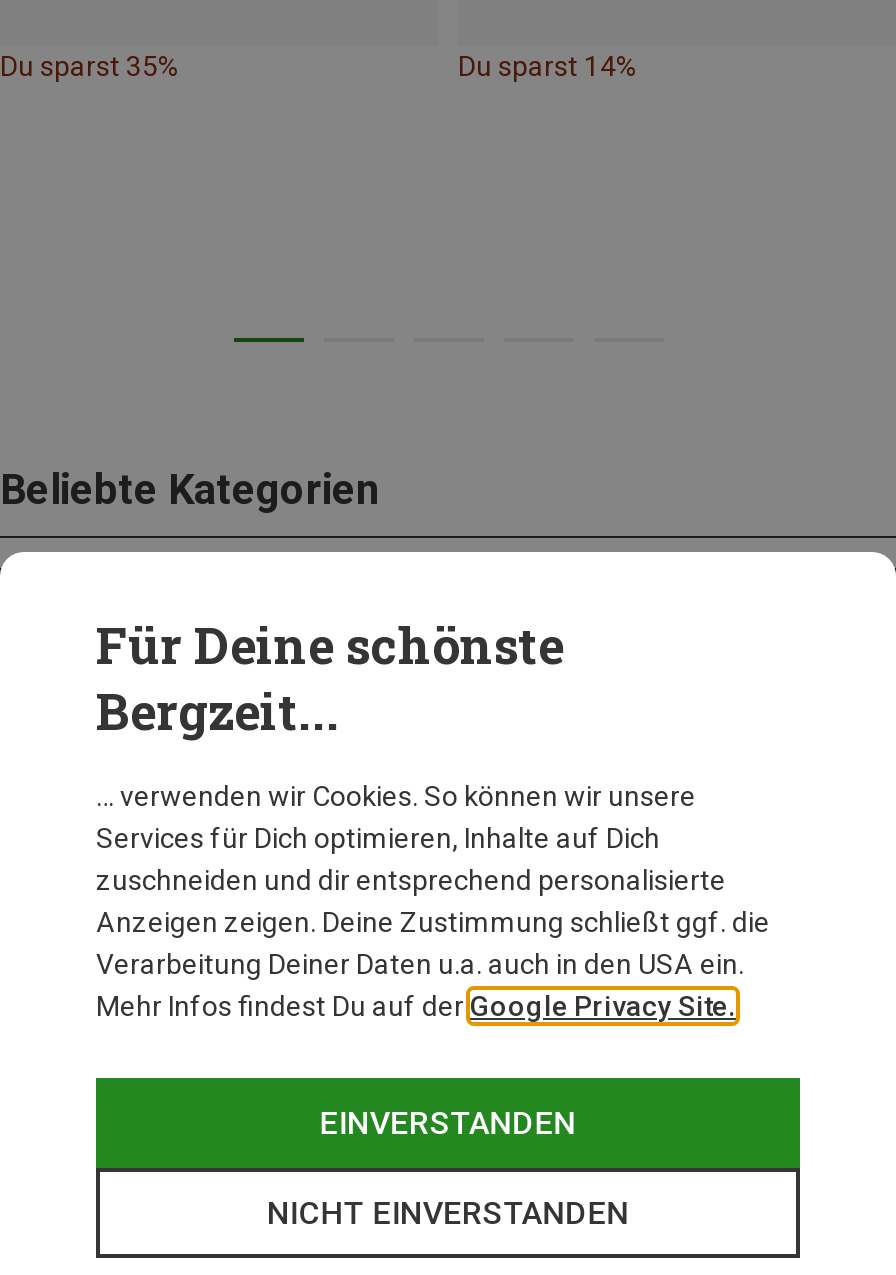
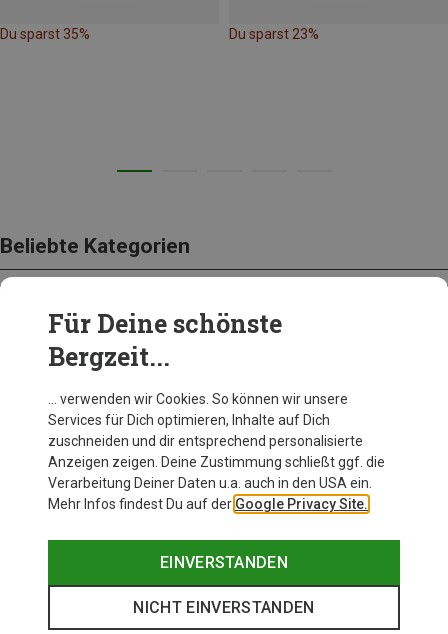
[458,50,638,82] Du sparst 14% -> [229,26,319,42] Du sparst 23%

